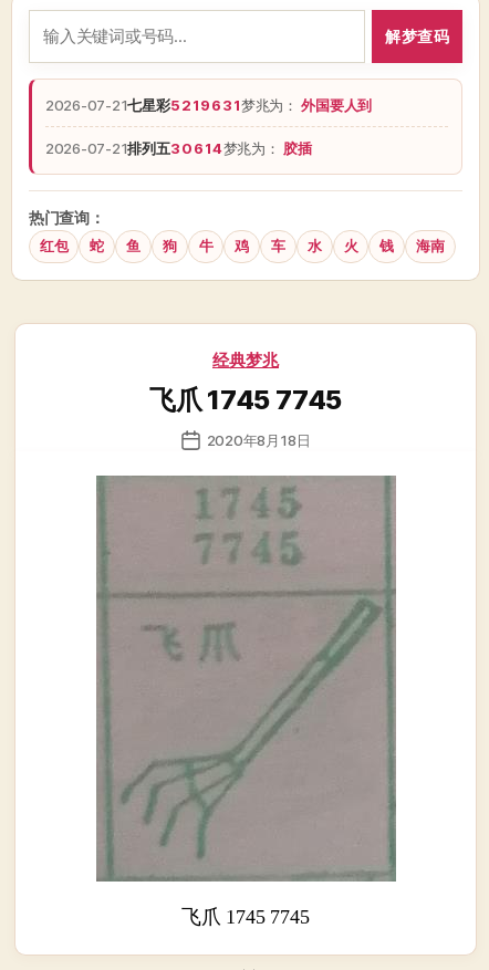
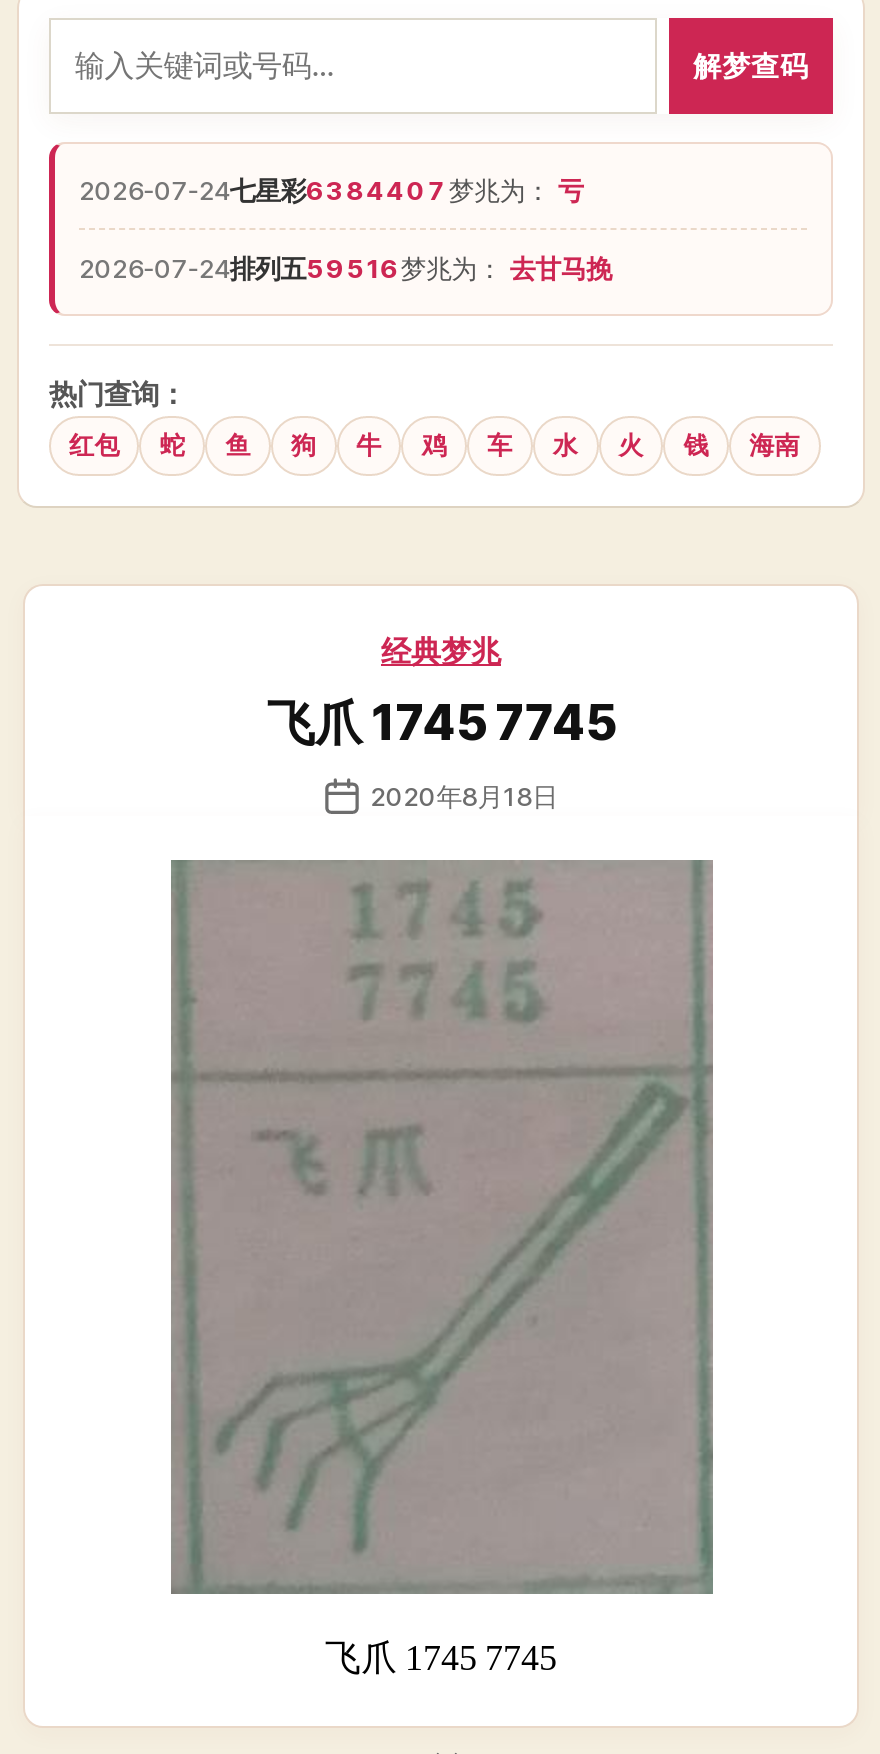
[45,96,372,114] 2026-07-21七星彩5219631梦兆为：外国要人到 -> [79,174,583,206] 2026-07-24七星彩6384407梦兆为：亏
[45,139,312,157] 2026-07-21排列五30614梦兆为：胶插 -> [79,252,612,284] 2026-07-24排列五59516梦兆为：去甘马挽

